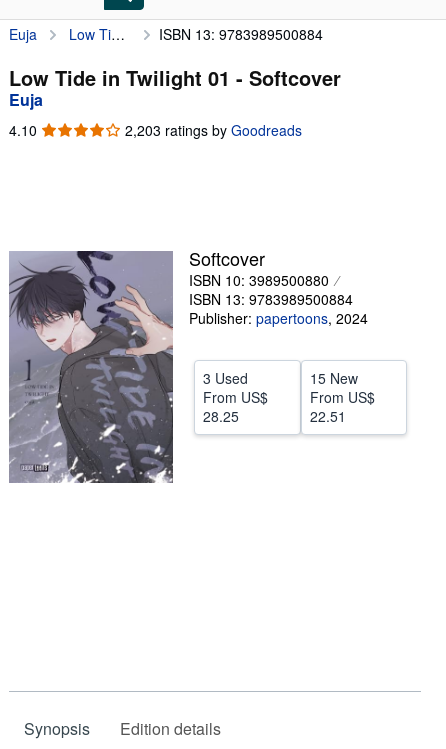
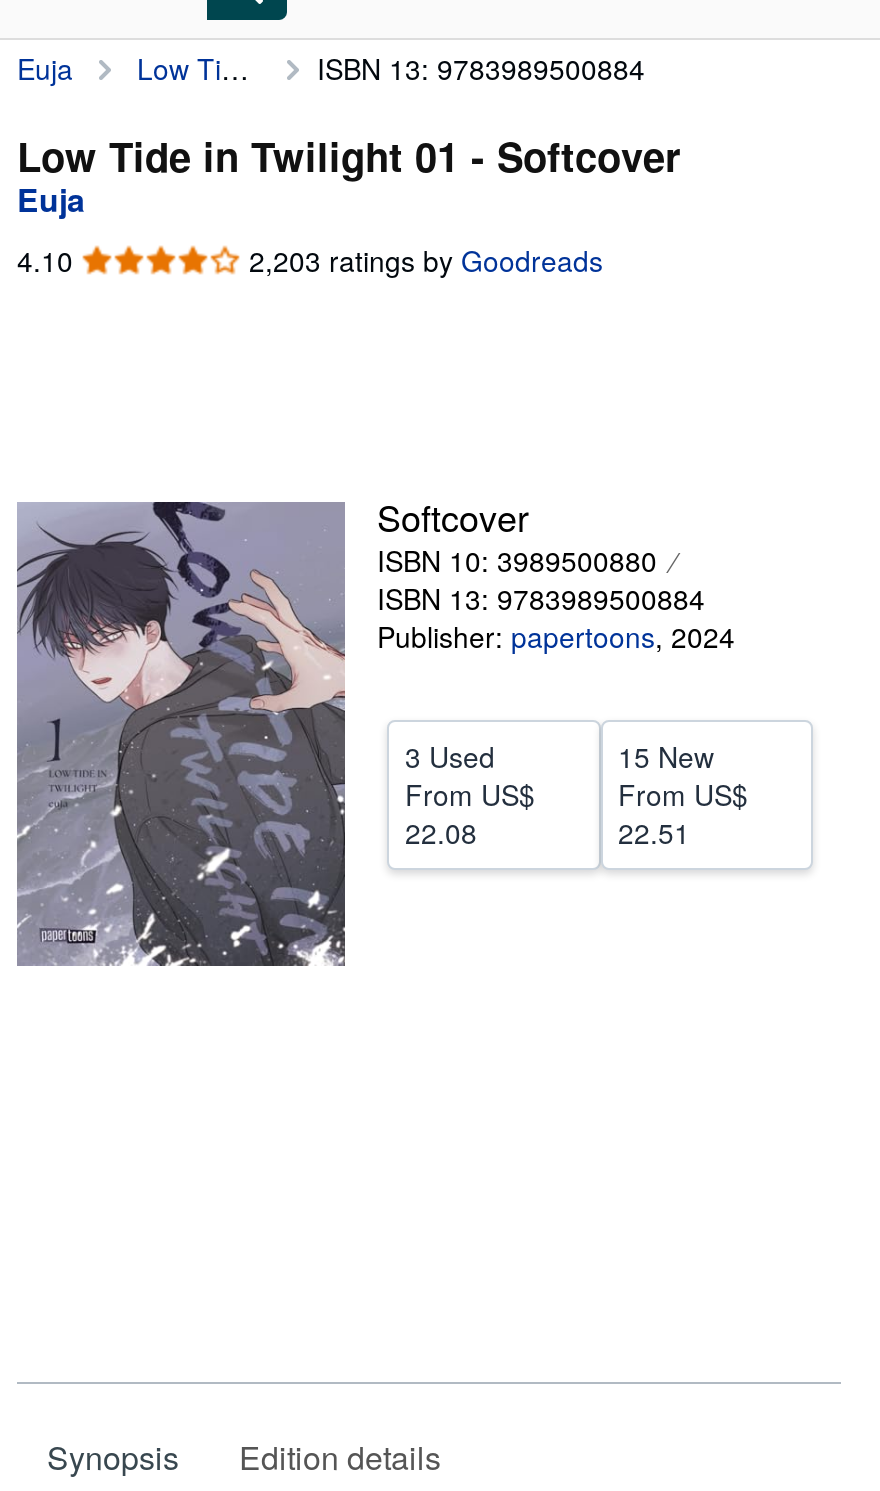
[203,406,239,426] 28.25 -> [405,812,477,852] 22.08

